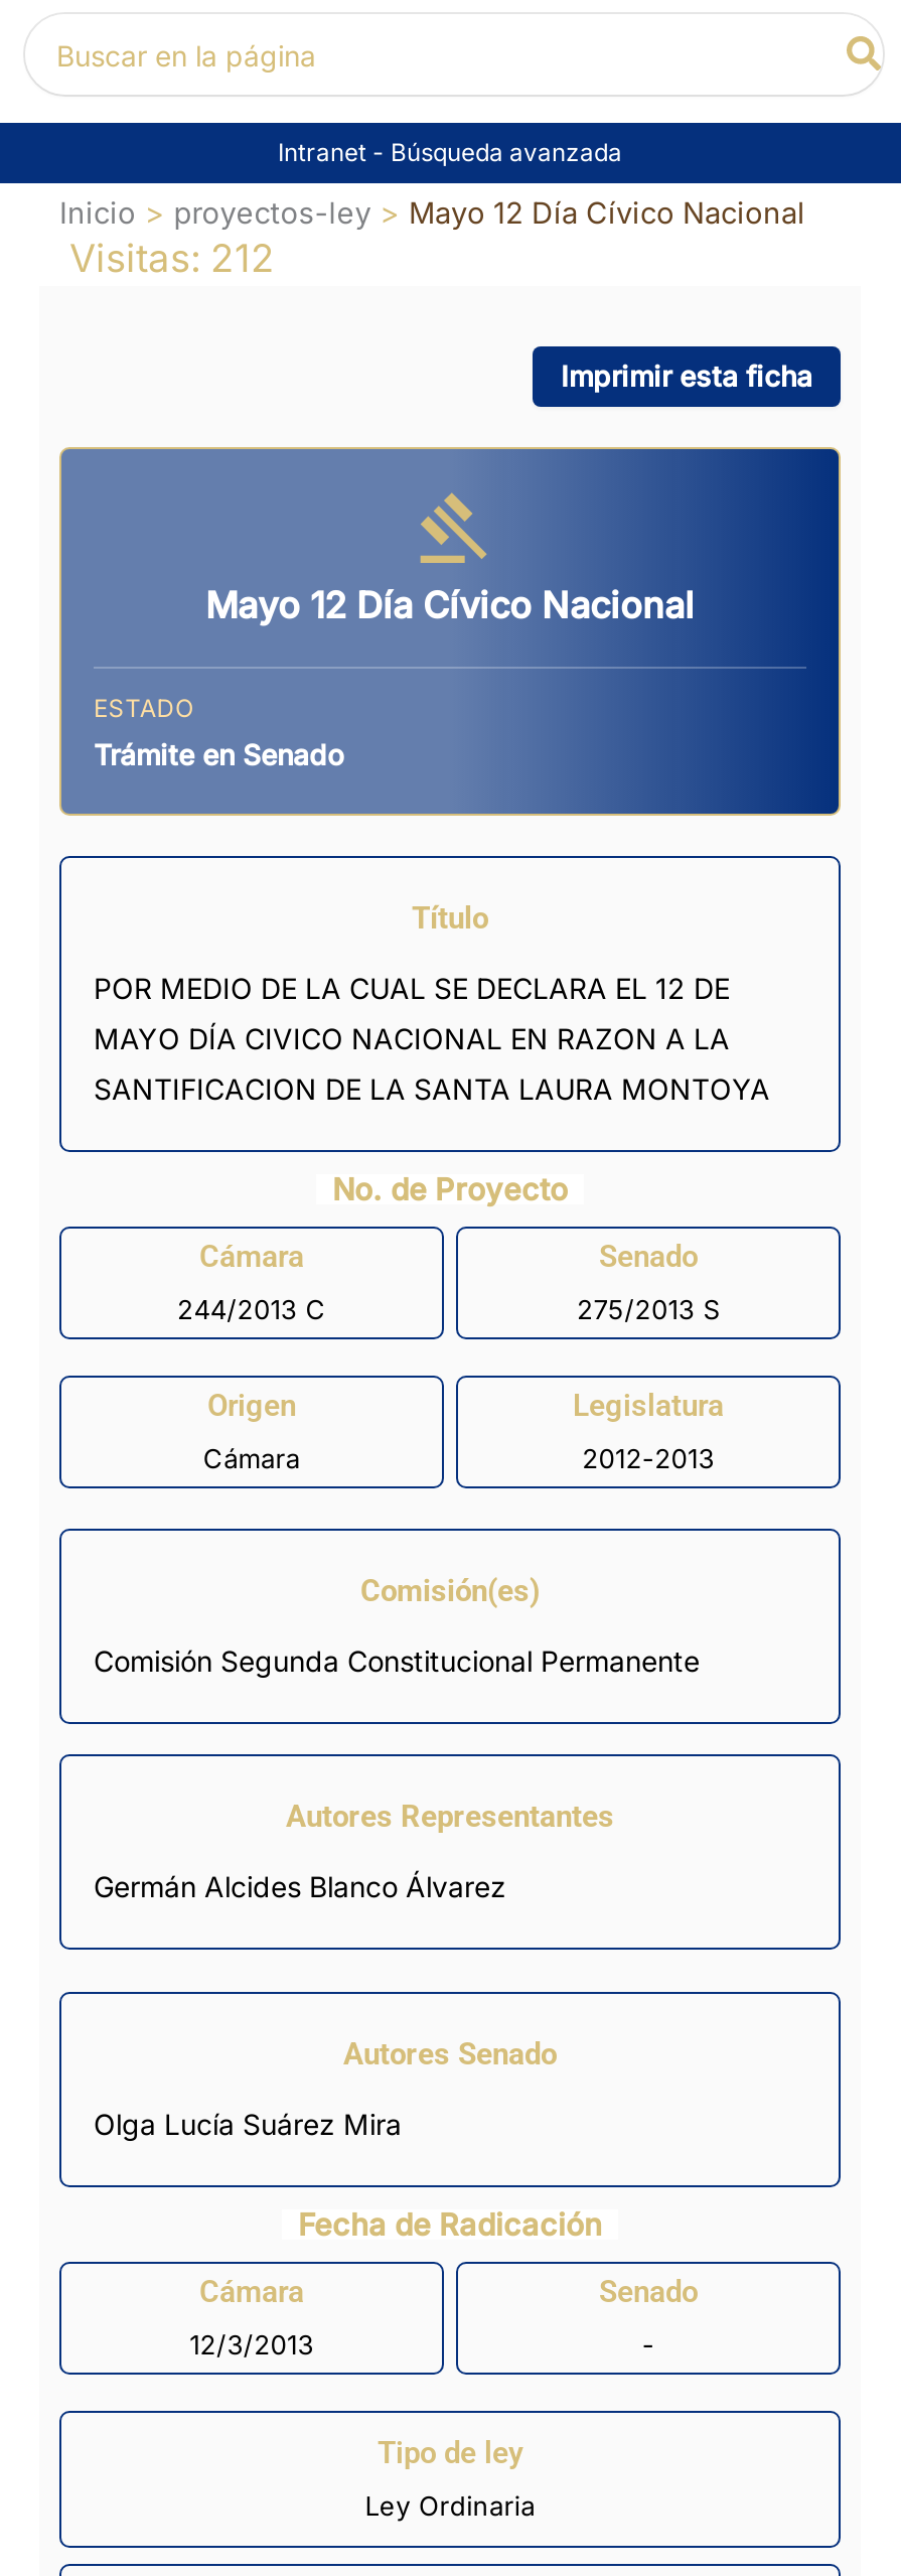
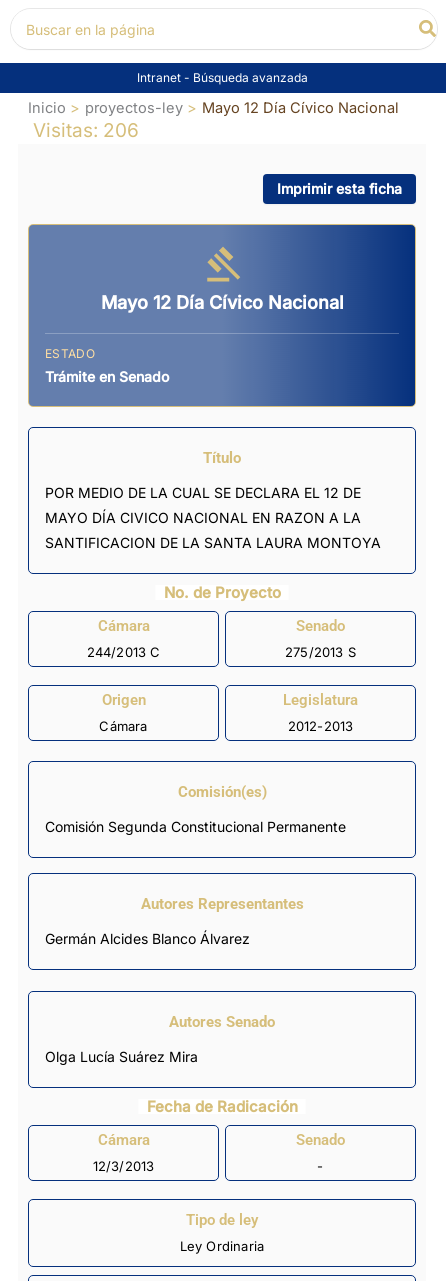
[69,235,275,281] Visitas: 212 -> [33,119,139,142] Visitas: 206

